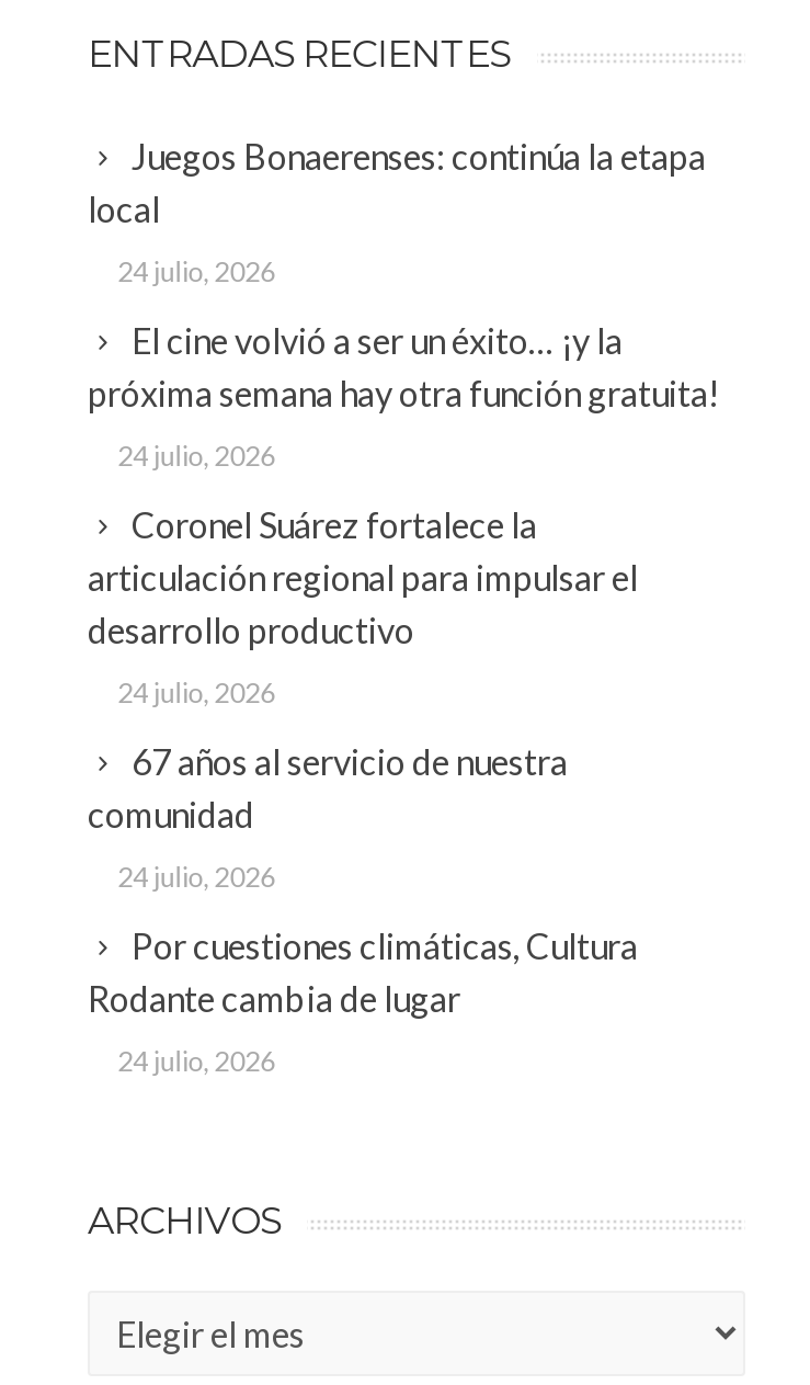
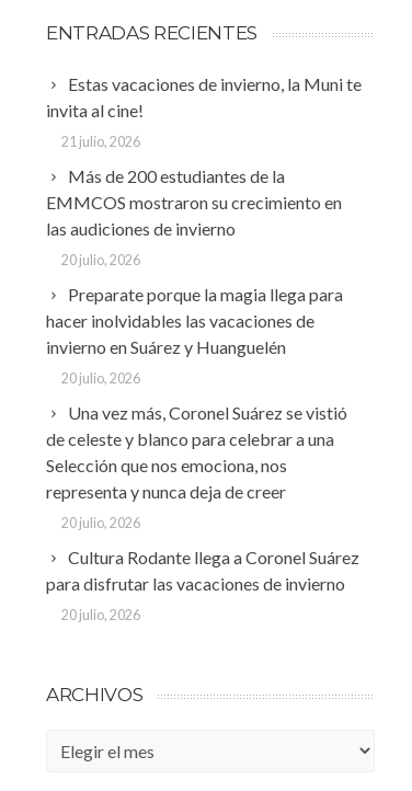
[88,135,706,229] Juegos Bonaerenses: continúa la etapa | local -> [46,73,362,121] Estas vacaciones de invierno, la Muni te | invita al cine!
[118,256,276,288] 24 julio, 2026 -> [61,134,140,150] 21 julio, 2026
[88,319,719,413] El cine volvió a ser un éxito… ¡y la | próxima semana hay otra función gratuita! -> [46,165,342,239] Más de 200 estudiantes de la | EMMCOS mostraron su crecimiento en | las audiciones de invierno
[118,440,276,473] 24 julio, 2026 -> [61,252,140,268] 20 julio, 2026
[88,503,638,650] Coronel Suárez fortalece la | articulación regional para impulsar el | desarrollo productivo -> [46,284,343,357] Preparate porque la magia llega para | hacer inolvidables las vacaciones de | invierno en Suárez y Huanguelén
[118,677,276,709] 24 julio, 2026 -> [61,370,140,387] 20 julio, 2026
[88,740,568,835] 67 años al servicio de nuestra | comunidad -> [46,402,347,502] Una vez más, Coronel Suárez se vistió | de celeste y blanco para celebrar a una | Selección que nos emociona, nos | representa y nunca deja de creer
[118,861,276,894] 24 julio, 2026 -> [61,515,140,531] 20 julio, 2026
[88,924,638,1019] Por cuestiones climáticas, Cultura | Rodante cambia de lugar -> [46,547,359,594] Cultura Rodante llega a Coronel Suárez | para disfrutar las vacaciones de invierno
[118,1045,276,1078] 24 julio, 2026 -> [61,607,140,623] 20 julio, 2026

